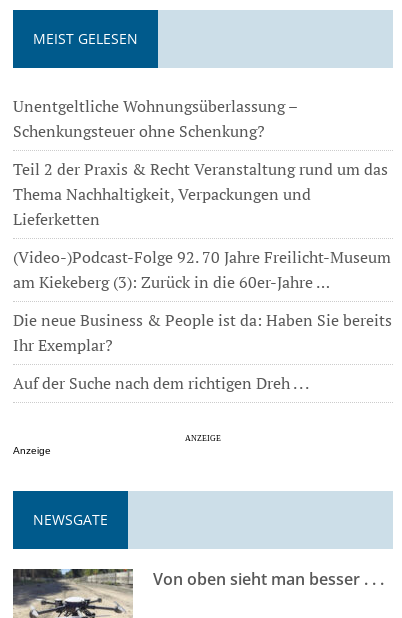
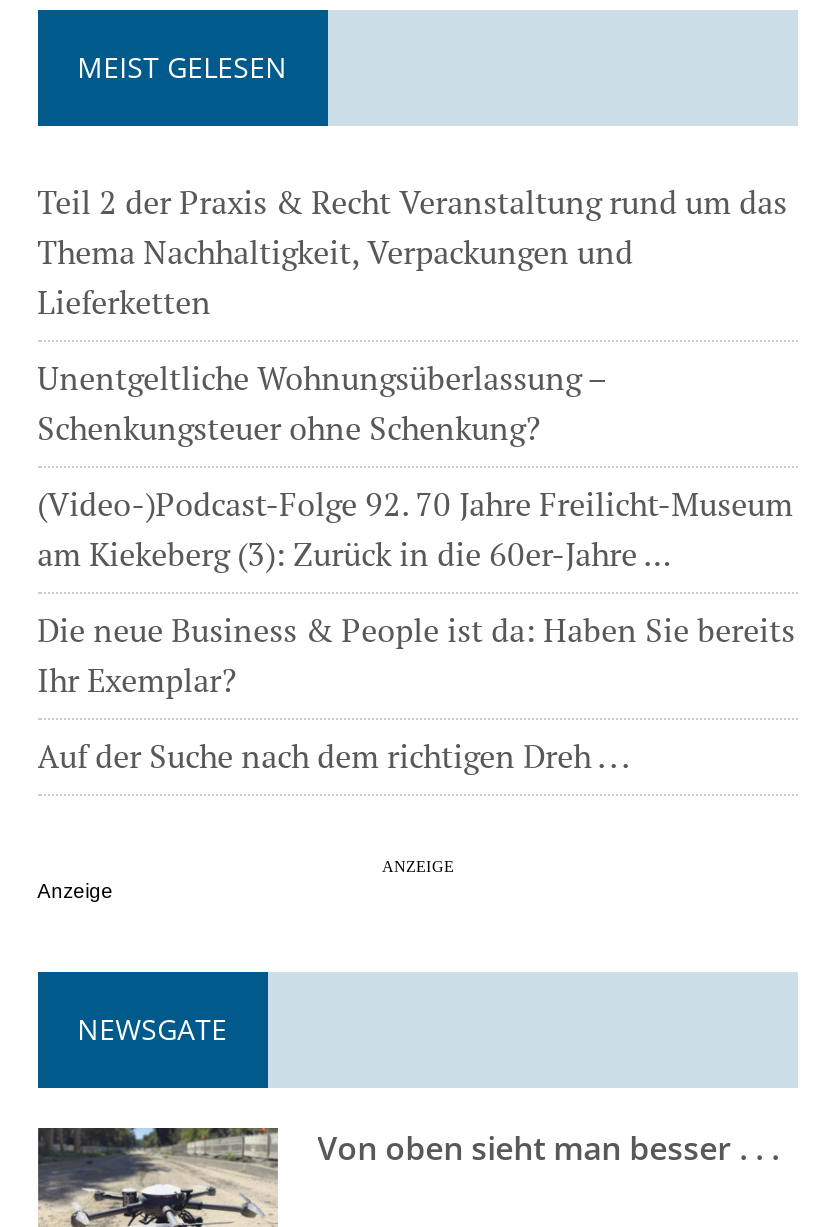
moved [13,95,297,142] -> [37,357,605,451]: Unentgeltliche Wohnungsüberlassung – | Schenkungsteuer ohne Schenkung?
moved [13,158,388,230] -> [37,181,787,325]: Teil 2 der Praxis & Recht Veranstaltung rund um das | Thema Nachhaltigkeit, Verpackungen und | Lieferketten

